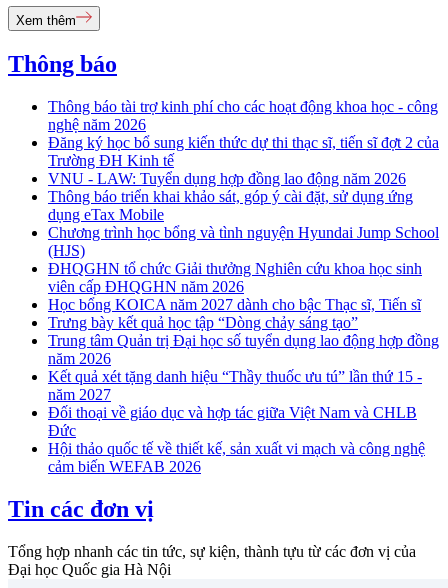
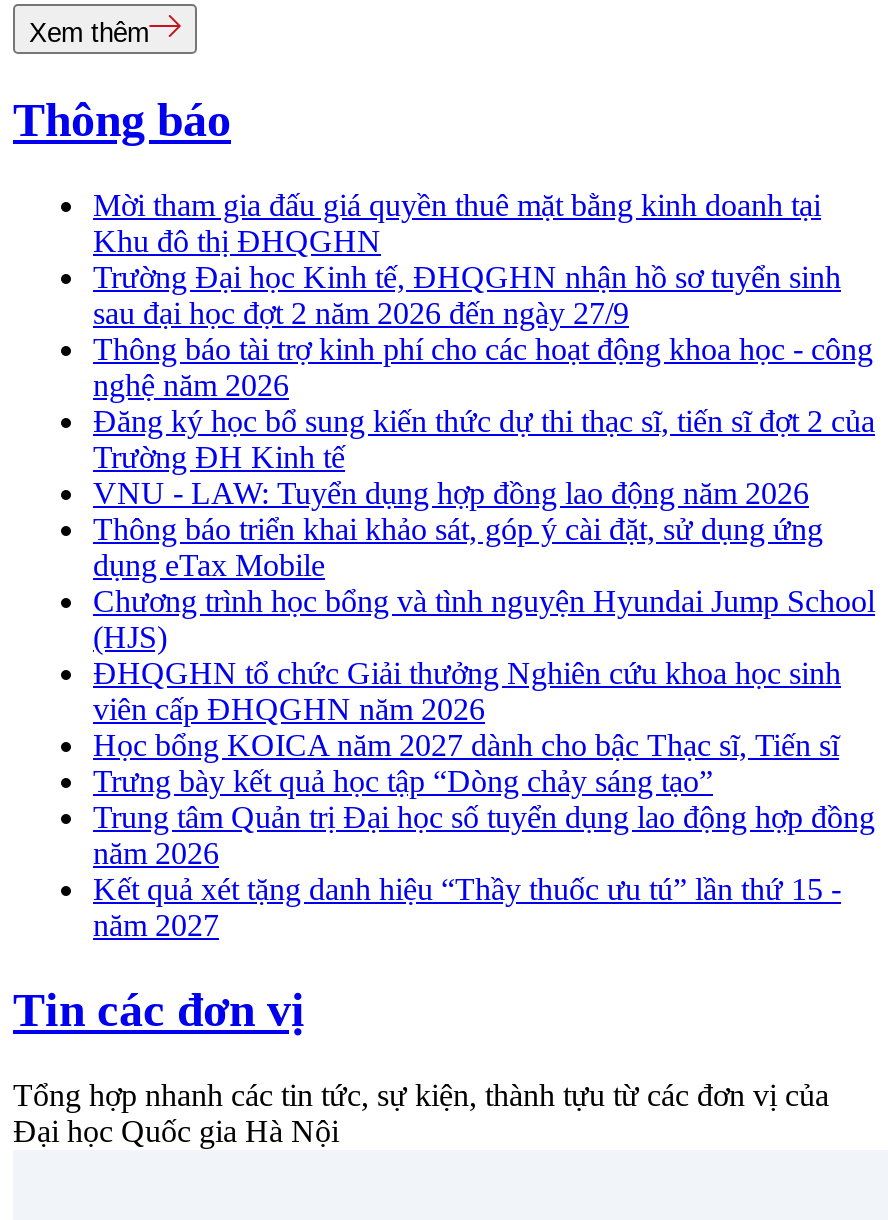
none -> [93,188,841,330] Mời tham gia đấu giá quyền thuê mặt bằng kinh doanh tại | Khu đô thị ĐHQGHN | Trường Đại học Kinh tế, ĐHQGHN nhận hồ sơ tuyển sinh | sau đại học đợt 2 năm 2026 đến ngày 27/9
moved [48,98,439,403] -> [93,332,875,942]: Thông báo tài trợ kinh phí cho các hoạt động khoa học - công | nghệ năm 2026 | Đăng ký học bổ sung kiến thức dự thi thạc sĩ, tiến sĩ đợt 2 của | ... | Kết quả xét tặng danh hiệu “Thầy thuốc ưu tú” lần thứ 15 - | năm 2027
[48,404,425,475] Đối thoại về giáo dục và hợp tác giữa Việt Nam và CHLB | Đức | Hội thảo quốc tế về thiết kế, sản xuất vi mạch và công nghệ | cảm biến WEFAB 2026 -> none

